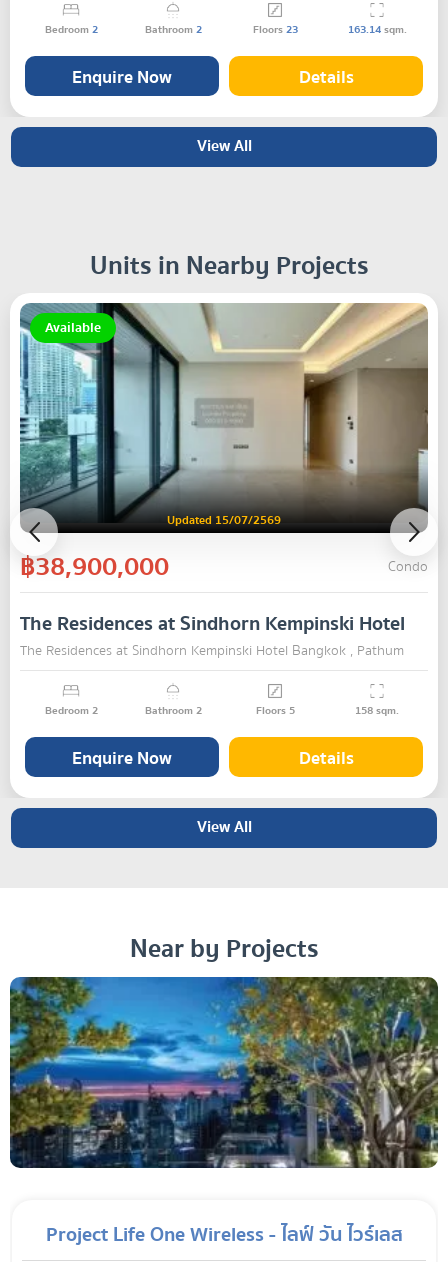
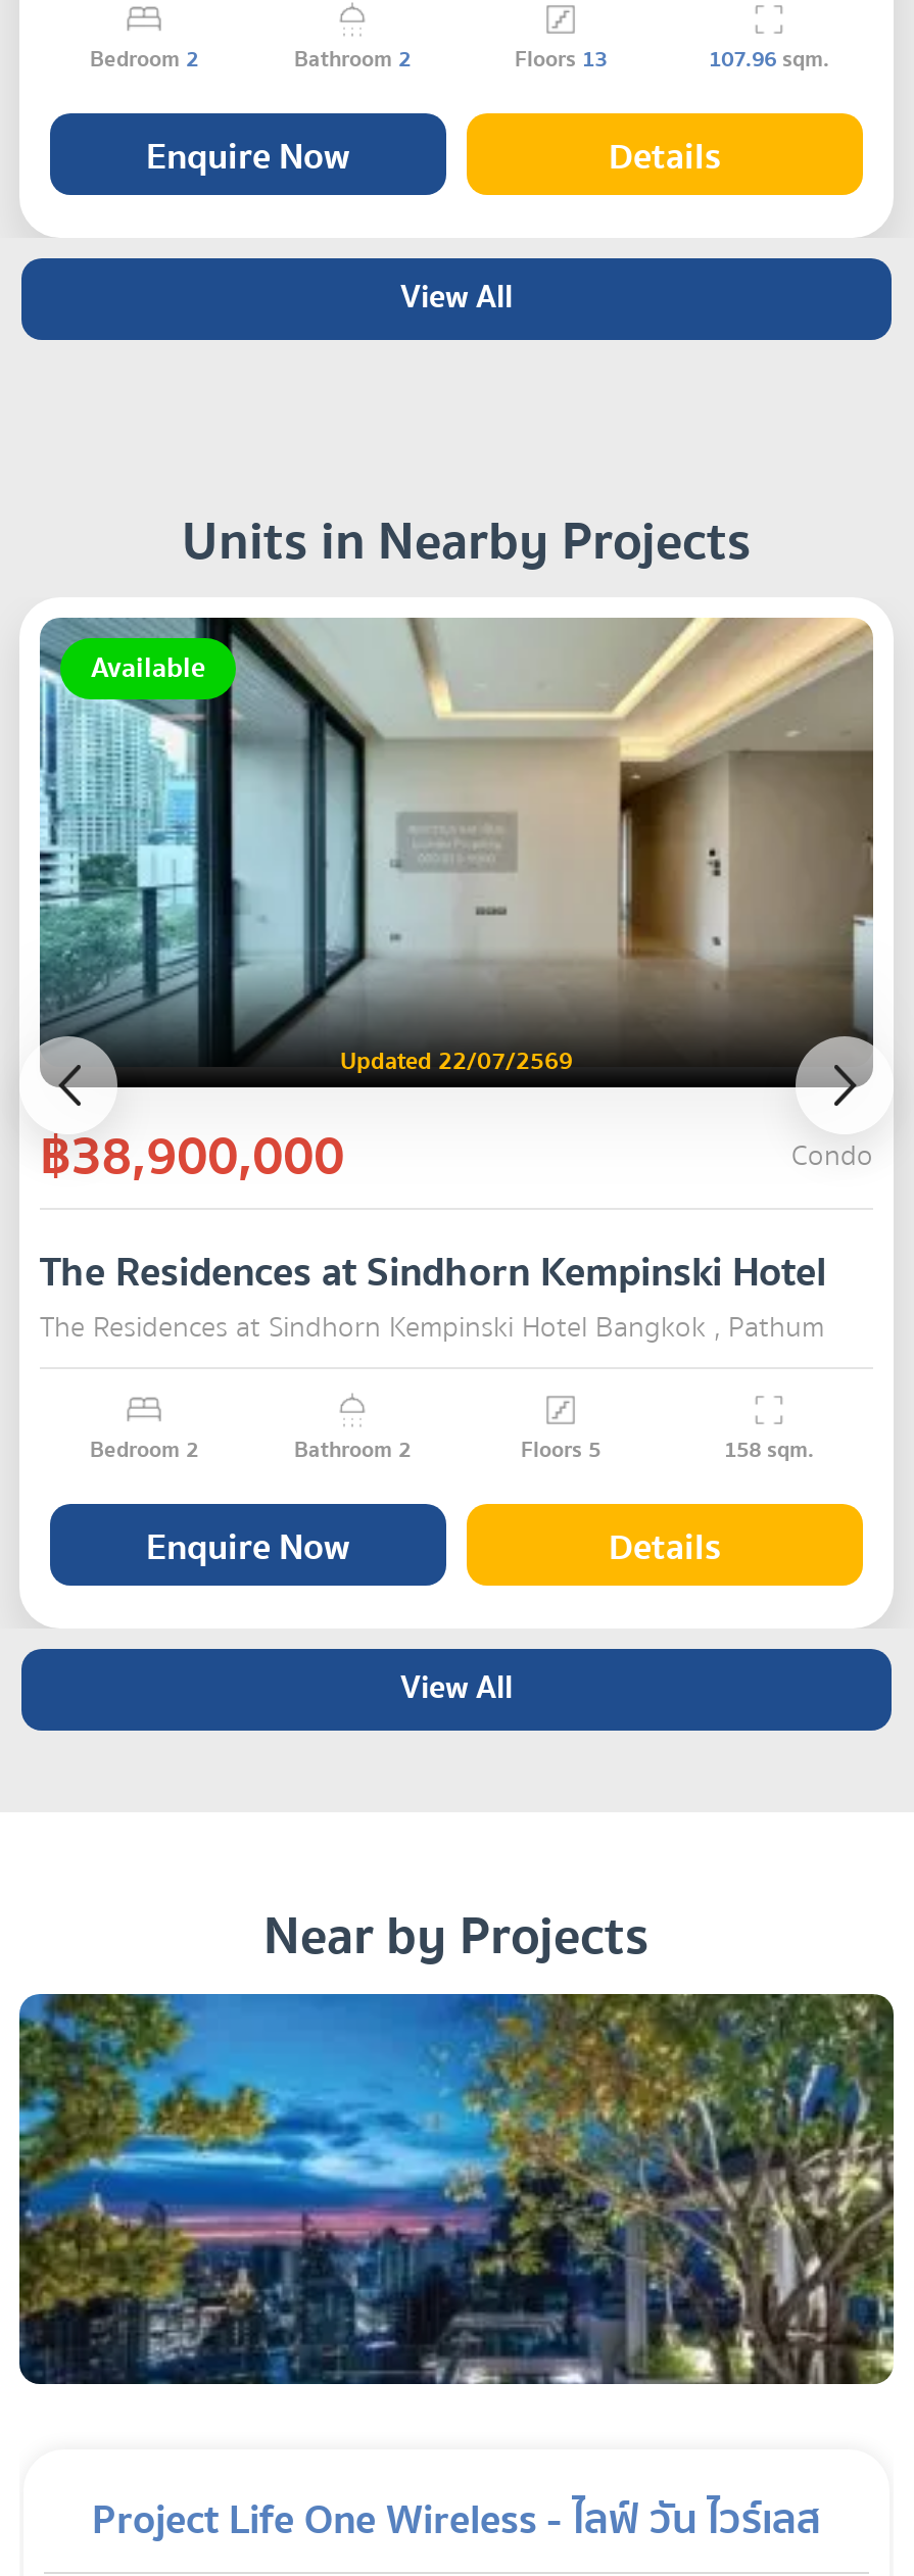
[252,21,297,38] Floors 23 -> [515,42,607,77] Floors 13
[347,21,406,38] 163.14 sqm. -> [709,42,829,77] 107.96 sqm.
[167,510,281,529] Updated 15/07/2569 -> [340,1041,573,1080] Updated 22/07/2569

